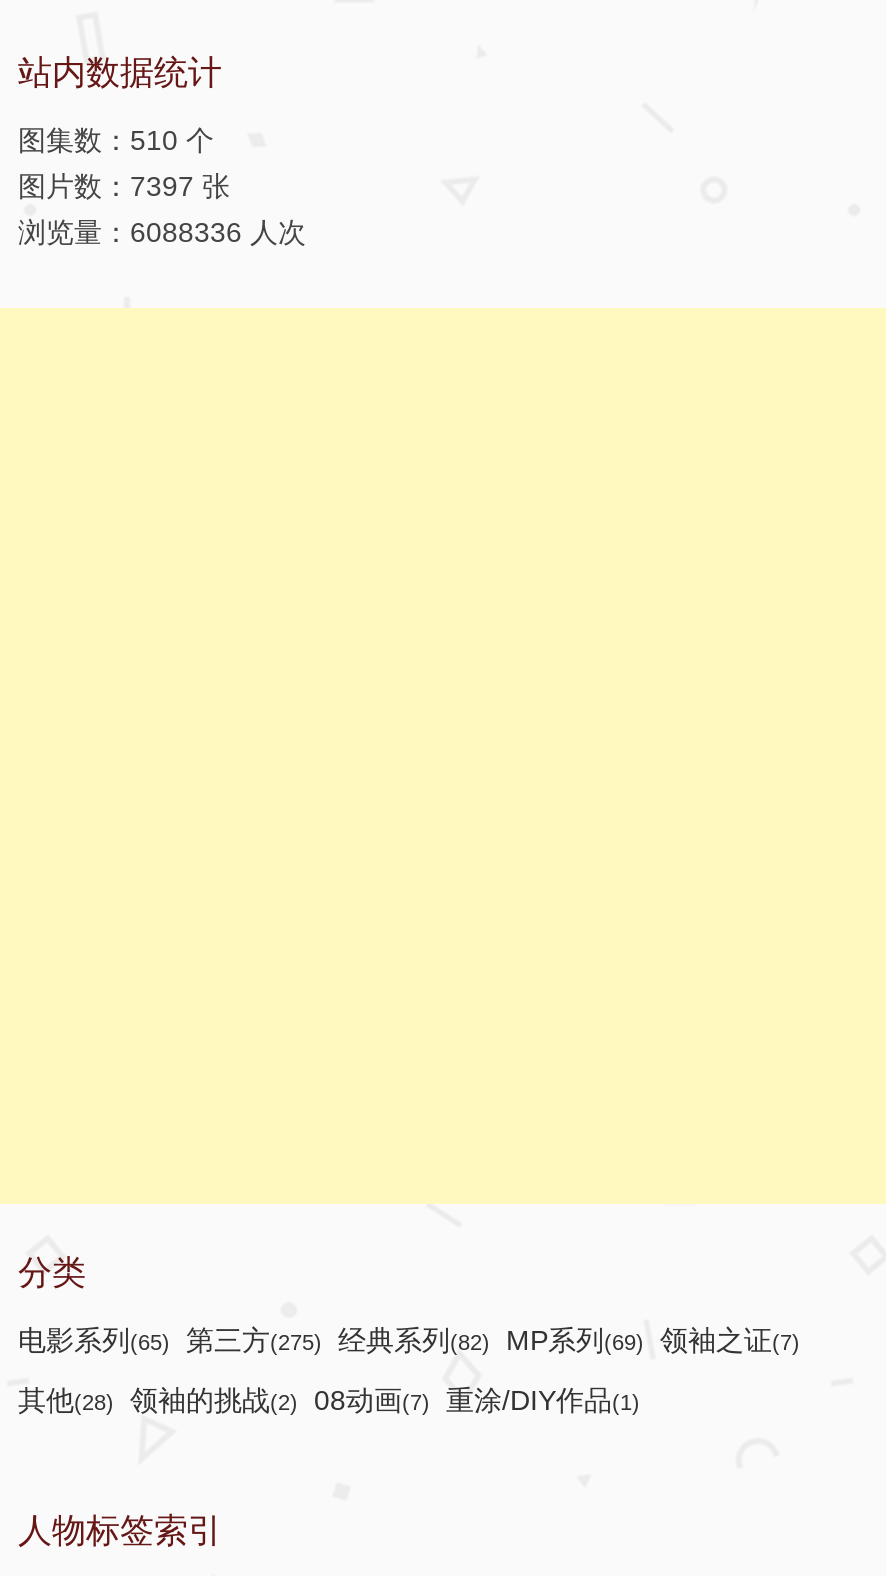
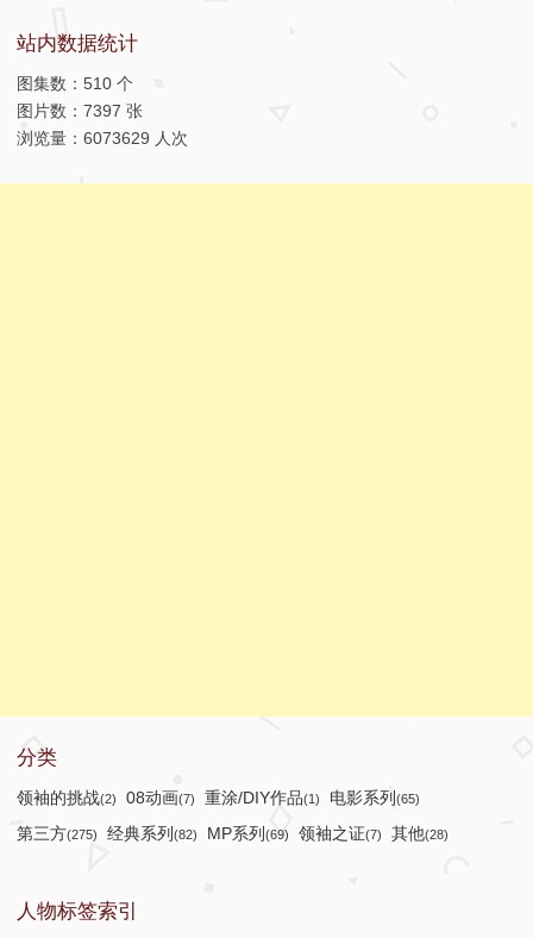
[18,216,306,248] 浏览量：6088336 人次 -> [17,129,188,148] 浏览量：6073629 人次
[18,1324,800,1356] 电影系列(65) 第三方(275) 经典系列(82) MP系列(69) 领袖之证(7) -> [17,788,420,807] 领袖的挑战(2) 08动画(7) 重涂/DIY作品(1) 电影系列(65)
[18,1384,640,1416] 其他(28) 领袖的挑战(2) 08动画(7) 重涂/DIY作品(1) -> [17,824,449,843] 第三方(275) 经典系列(82) MP系列(69) 领袖之证(7) 其他(28)

